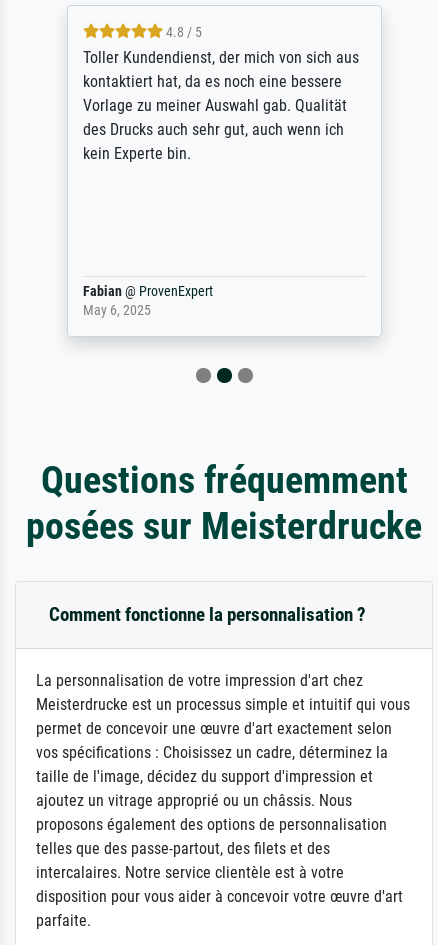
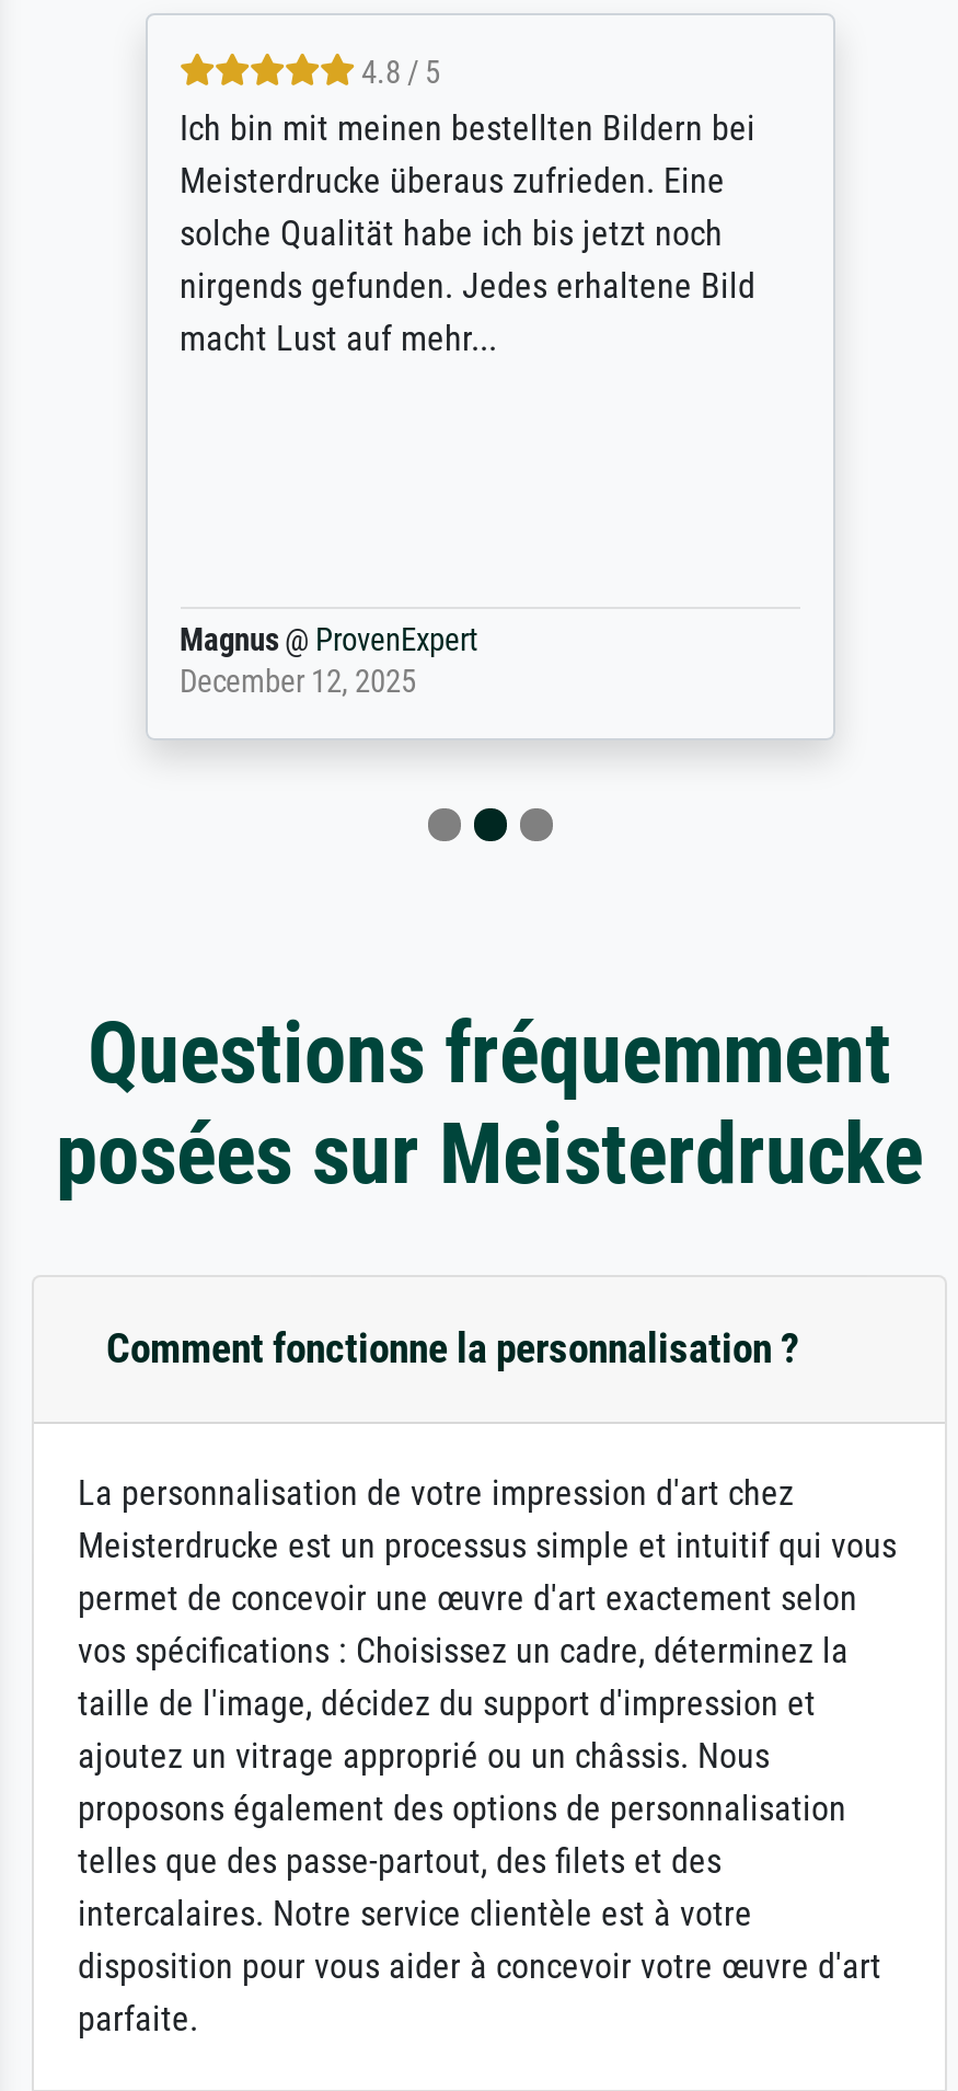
[82,47,358,162] Toller Kundendienst, der mich von sich aus | kontaktiert hat, da es noch eine bessere | Vorlage zu meiner Auswahl gab. Qualität | des Drucks auch sehr gut, auch wenn ich | kein Experte bin. -> [180,107,755,359] Ich bin mit meinen bestellten Bildern bei | Meisterdrucke überaus zufrieden. Eine | solche Qualität habe ich bis jetzt noch | nirgends gefunden. Jedes erhaltene Bild | macht Lust auf mehr...
[82,282,212,318] Fabian @ ProvenExpert | May 6, 2025 -> [180,622,477,701] Magnus @ ProvenExpert | December 12, 2025

